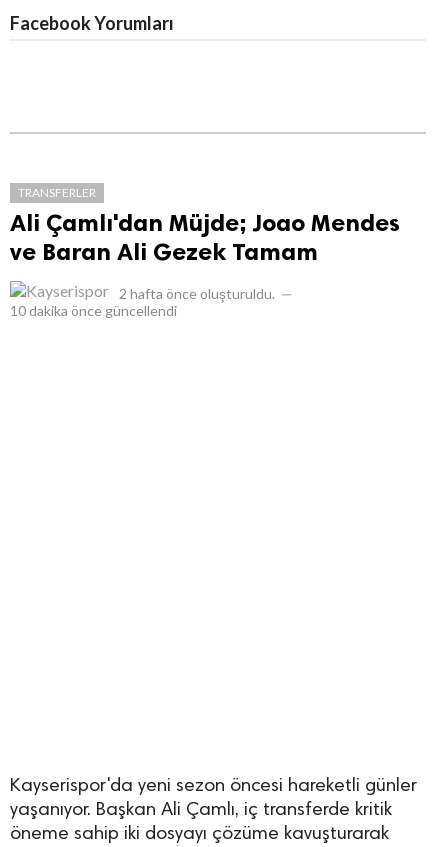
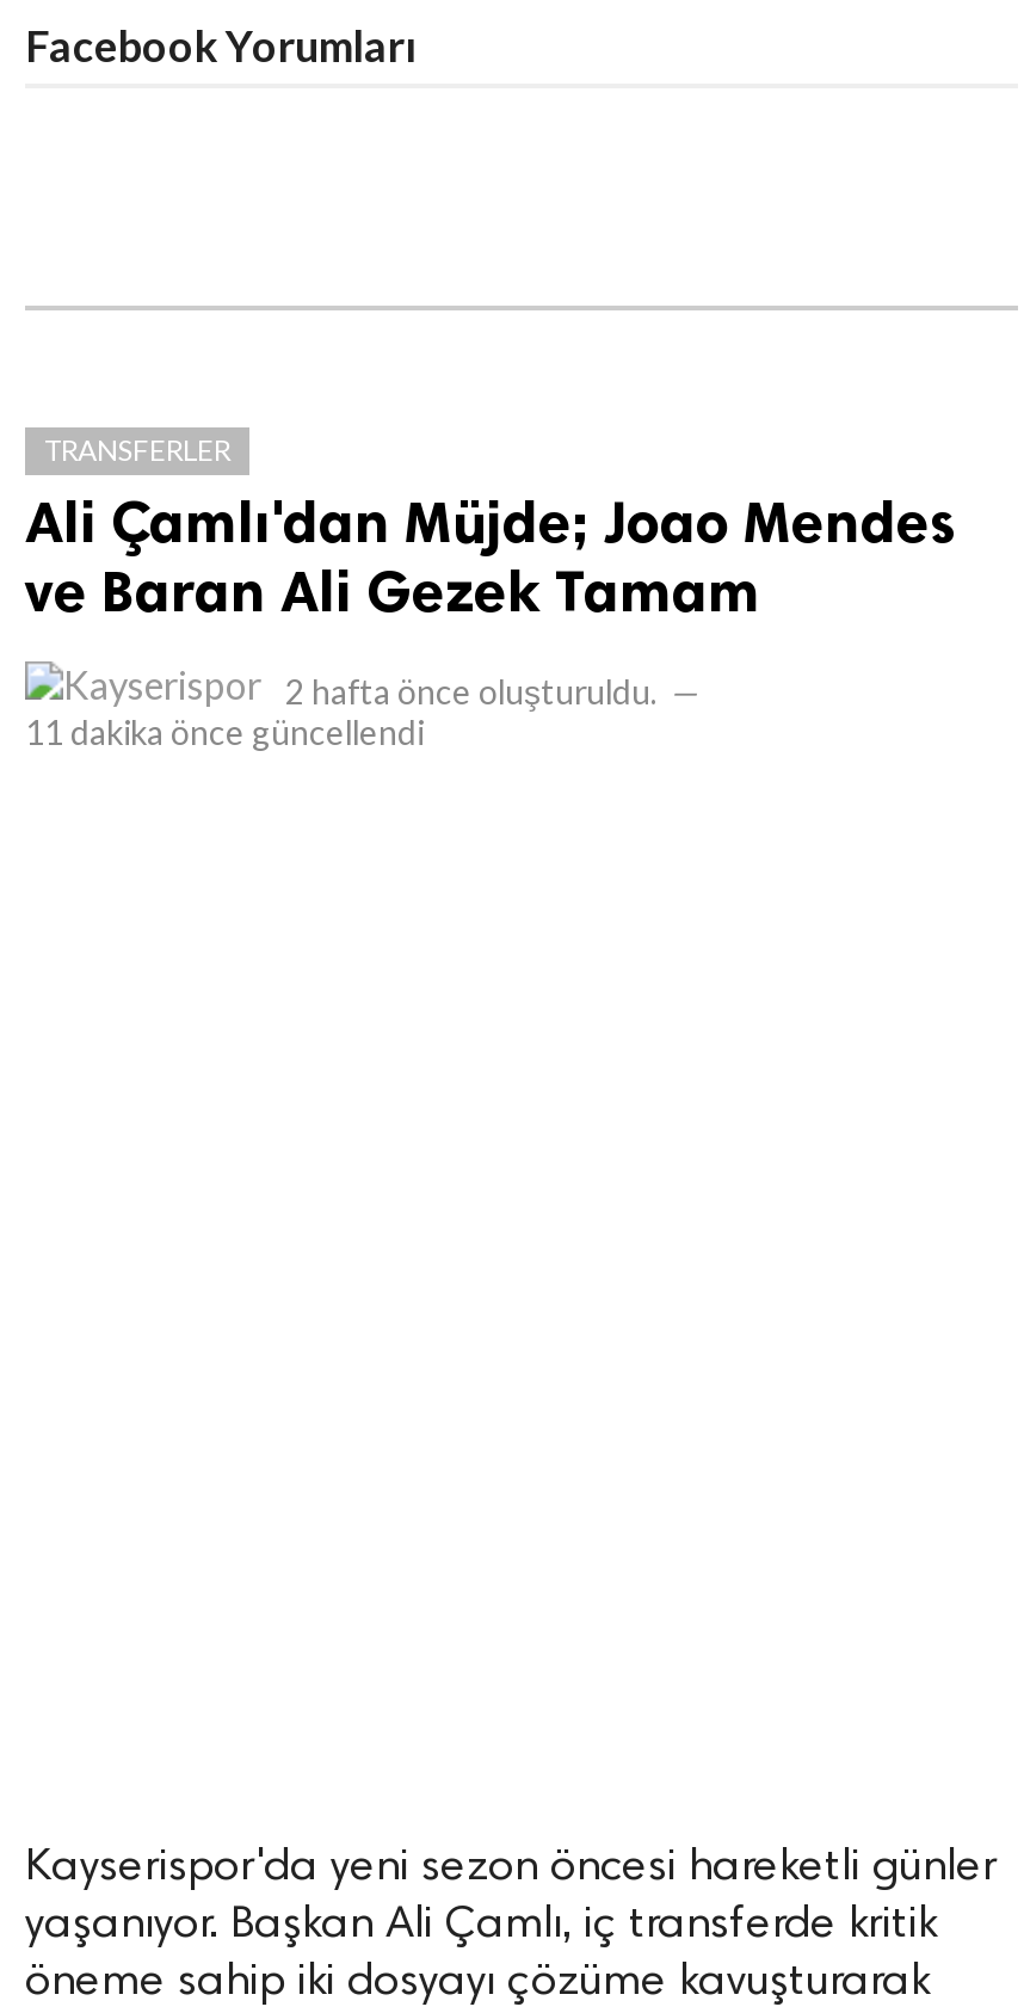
[10,302,177,319] 10 dakika önce güncellendi -> [25,712,424,753] 11 dakika önce güncellendi

